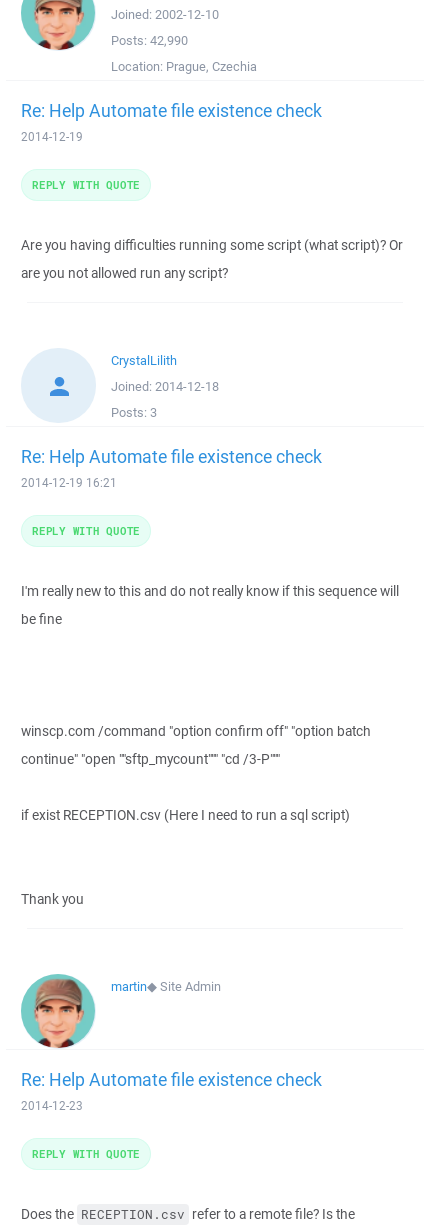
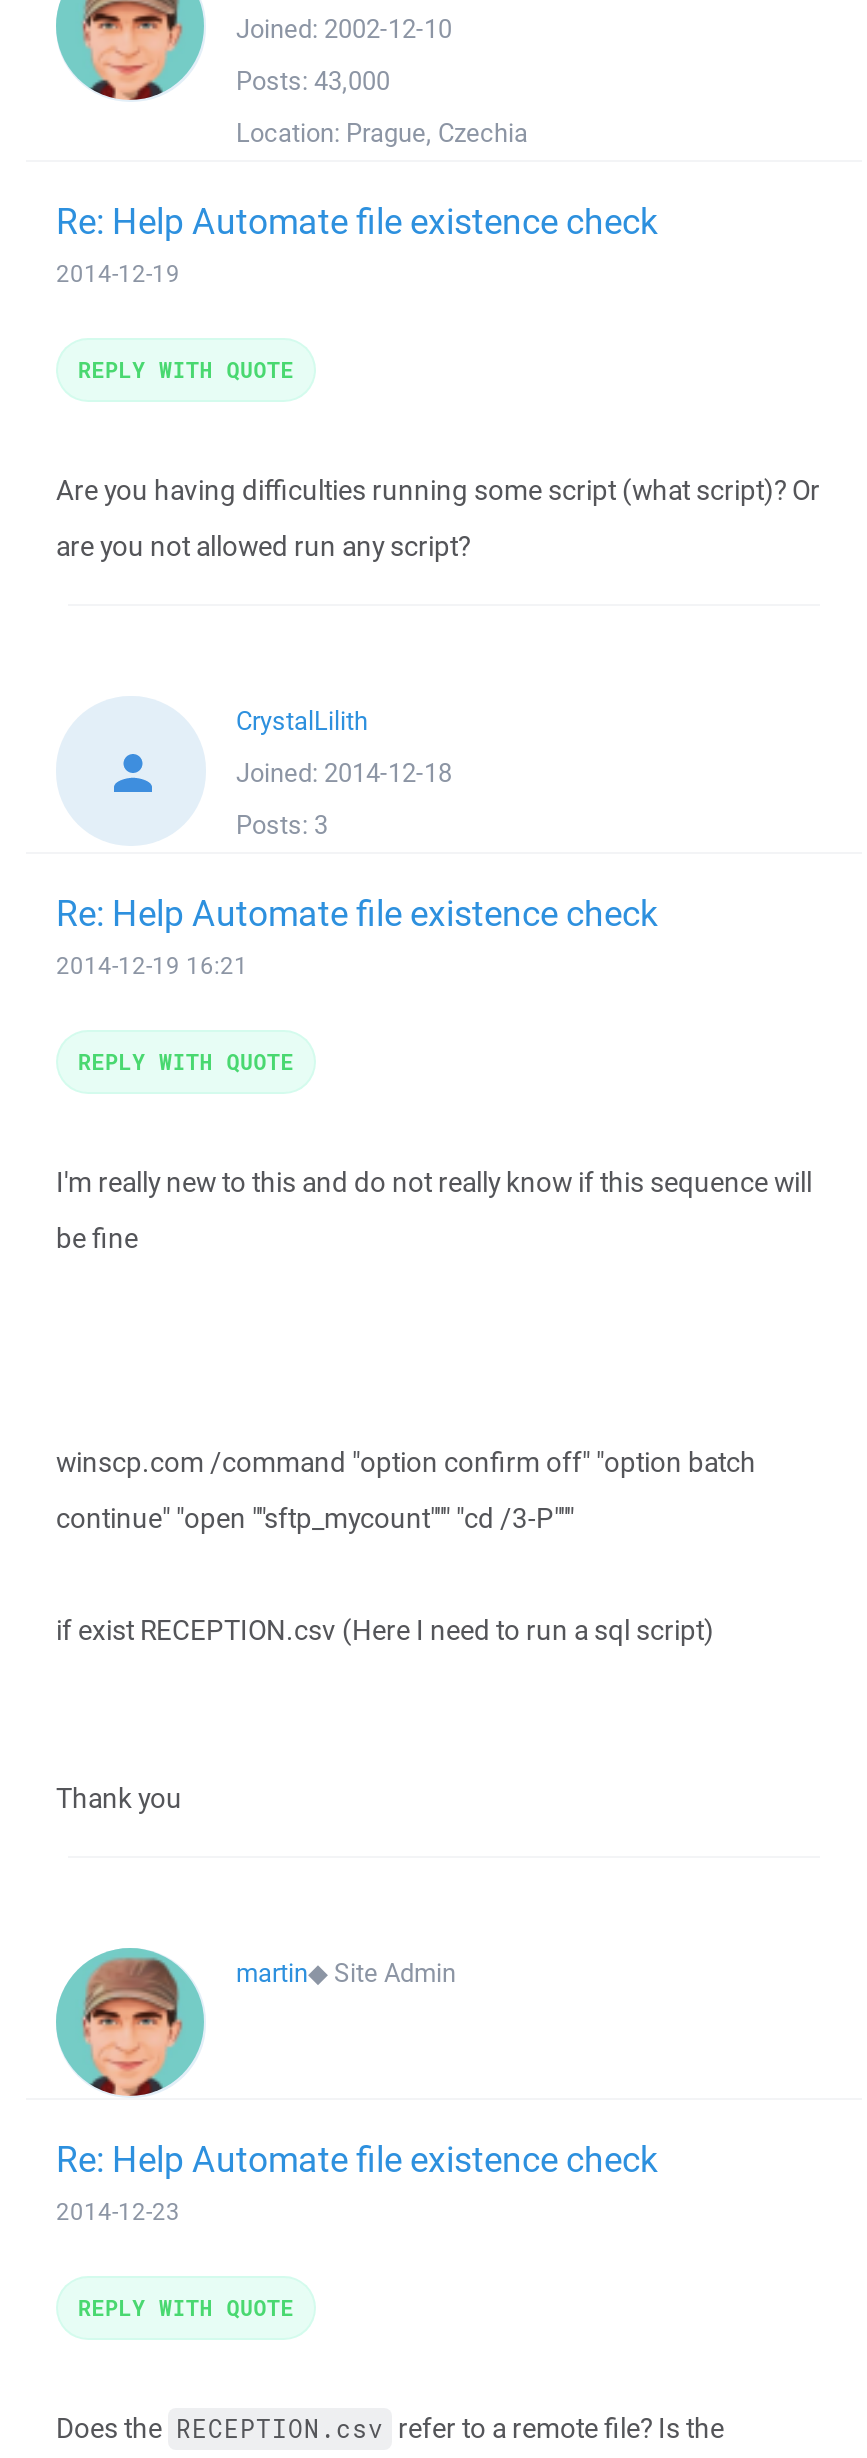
[111,32,188,49] Posts: 42,990 -> [236,64,390,98] Posts: 43,000

